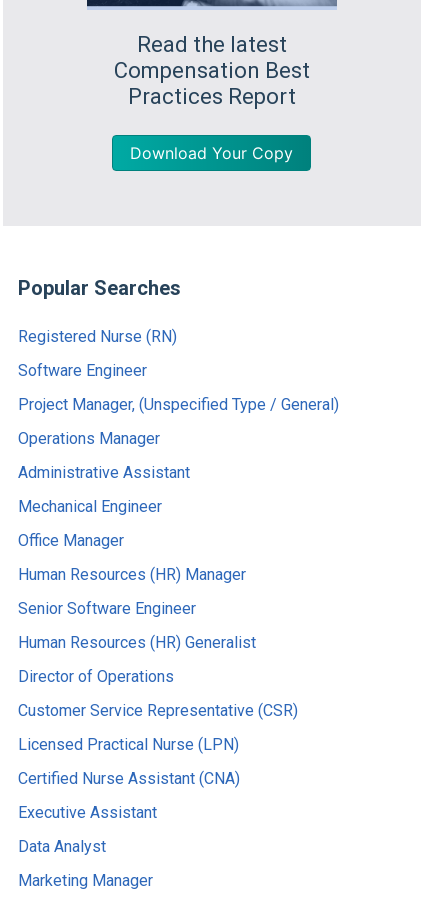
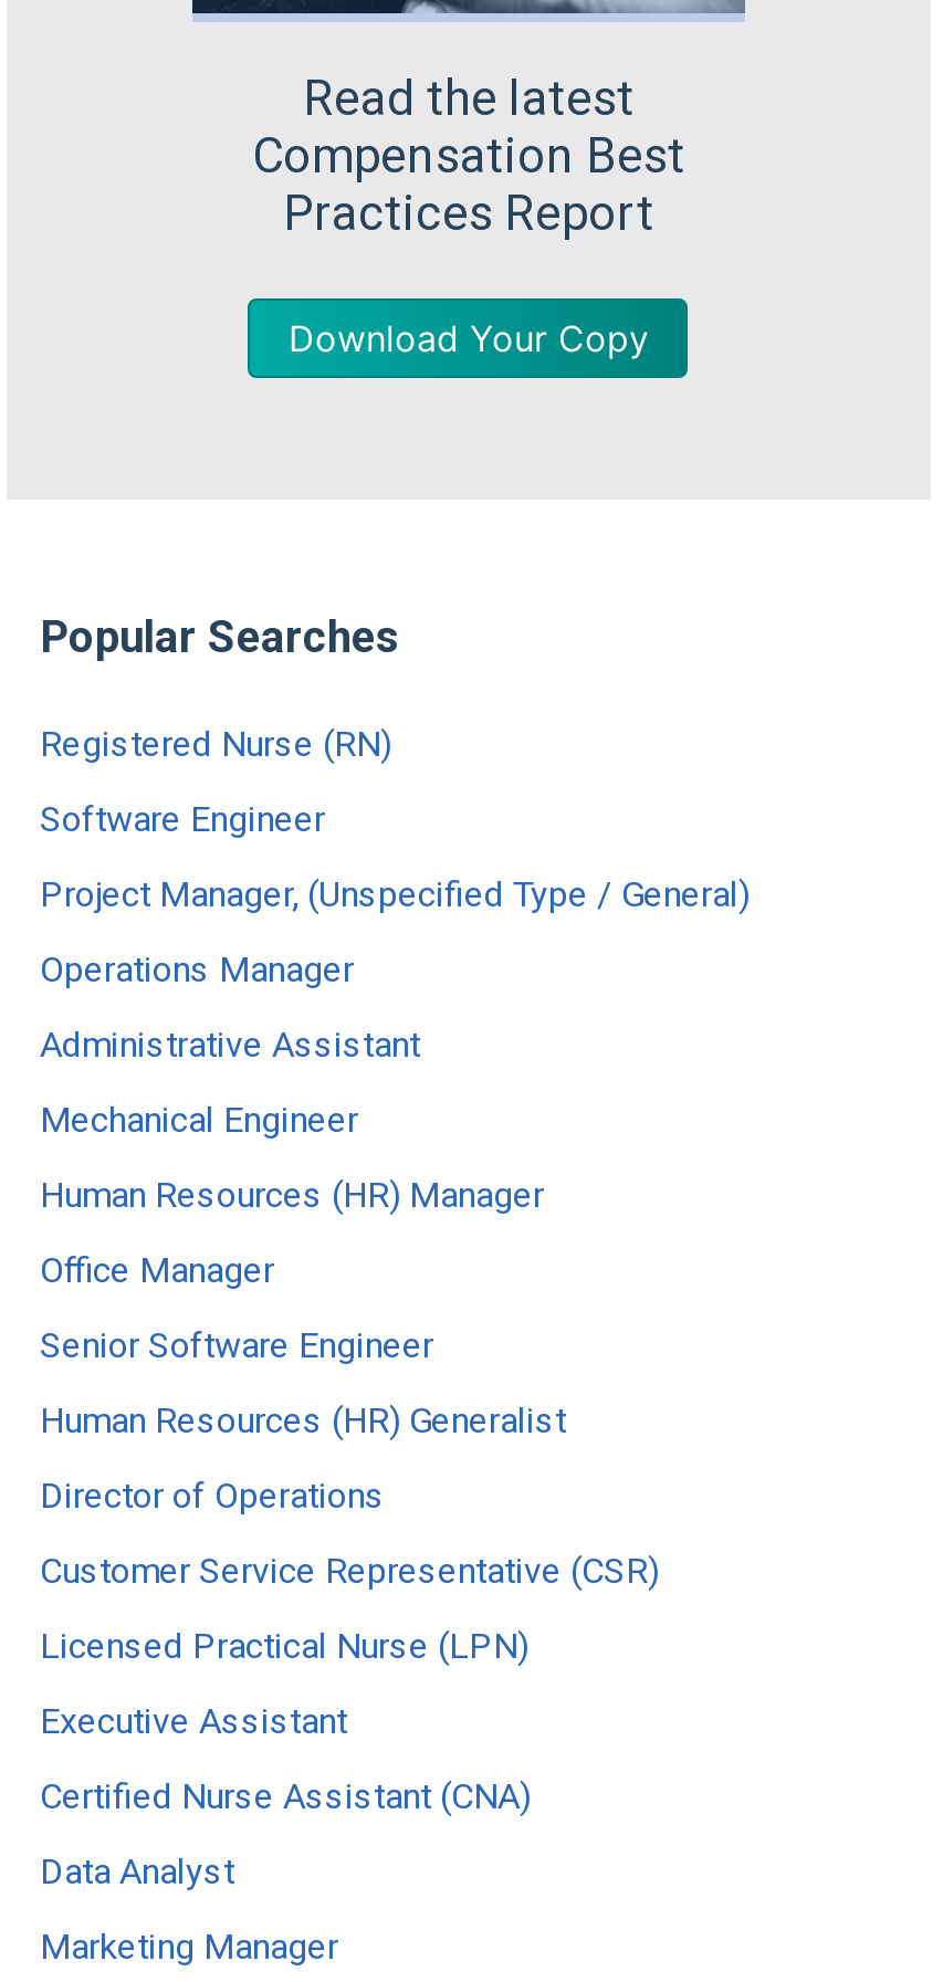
moved [18,531,124,550] -> [40,1250,274,1292]: Office Manager
moved [18,565,246,584] -> [40,1175,544,1217]: Human Resources (HR) Manager
moved [18,769,240,788] -> [40,1776,531,1818]: Certified Nurse Assistant (CNA)
moved [18,803,157,822] -> [40,1701,347,1743]: Executive Assistant

